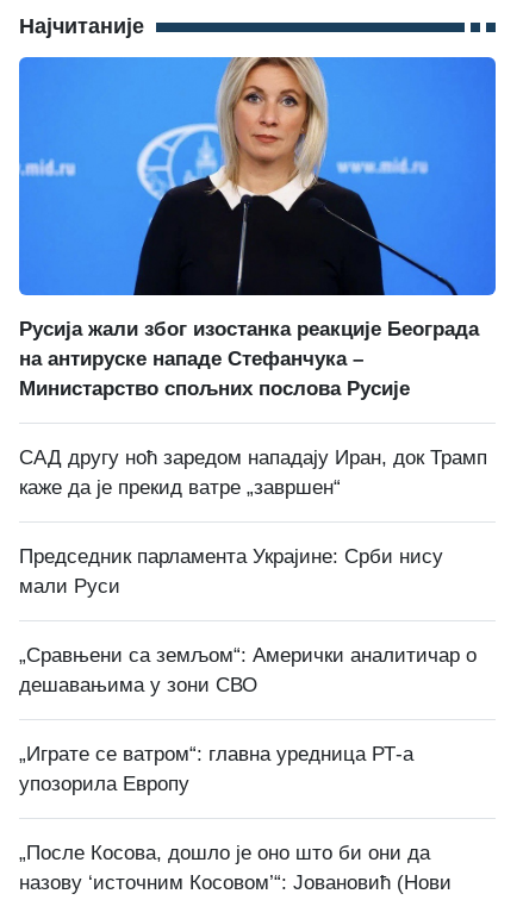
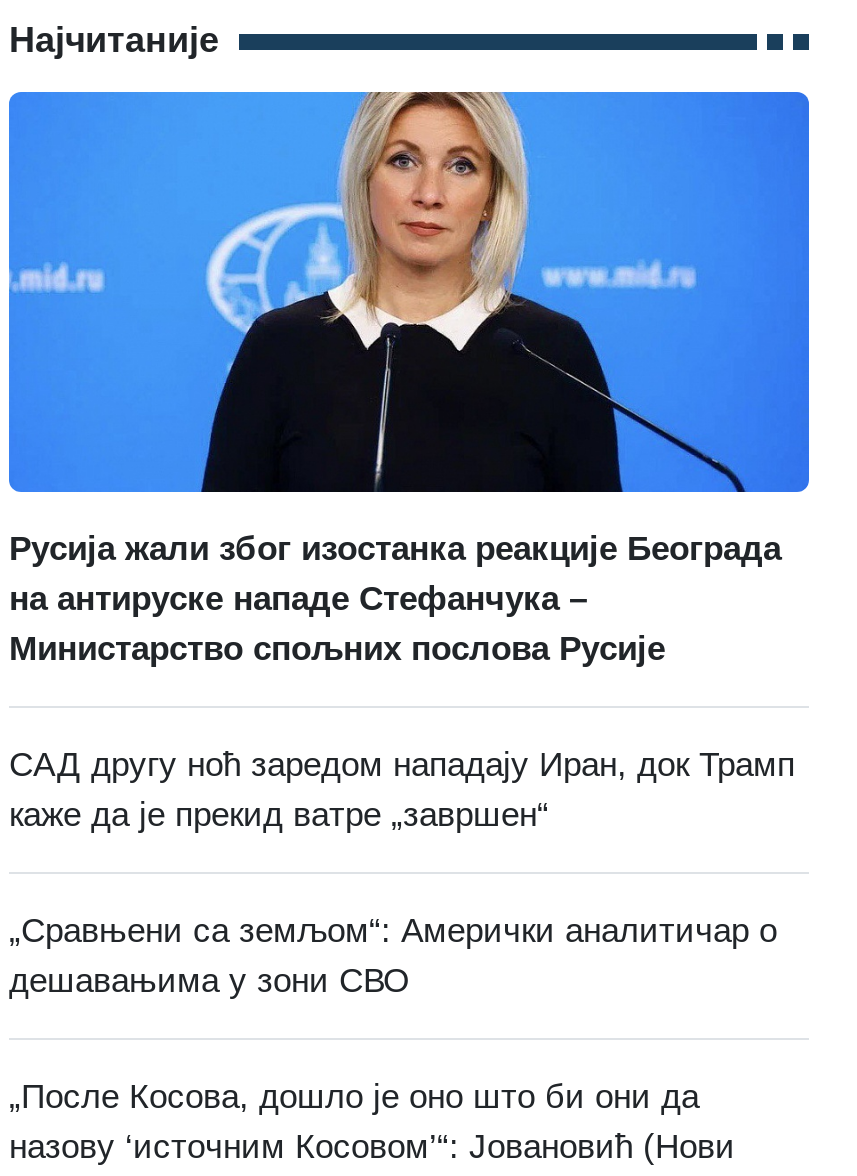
[19,546,443,598] Председник парламента Украјине: Срби нису | мали Руси -> none
[19,743,413,796] „Играте се ватром“: главна уредница РТ-а | упозорила Европу -> none

